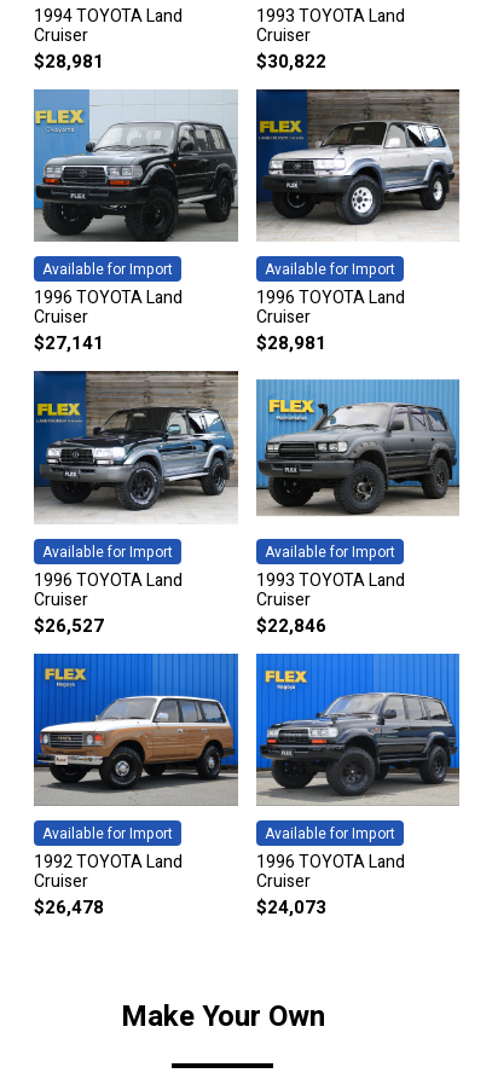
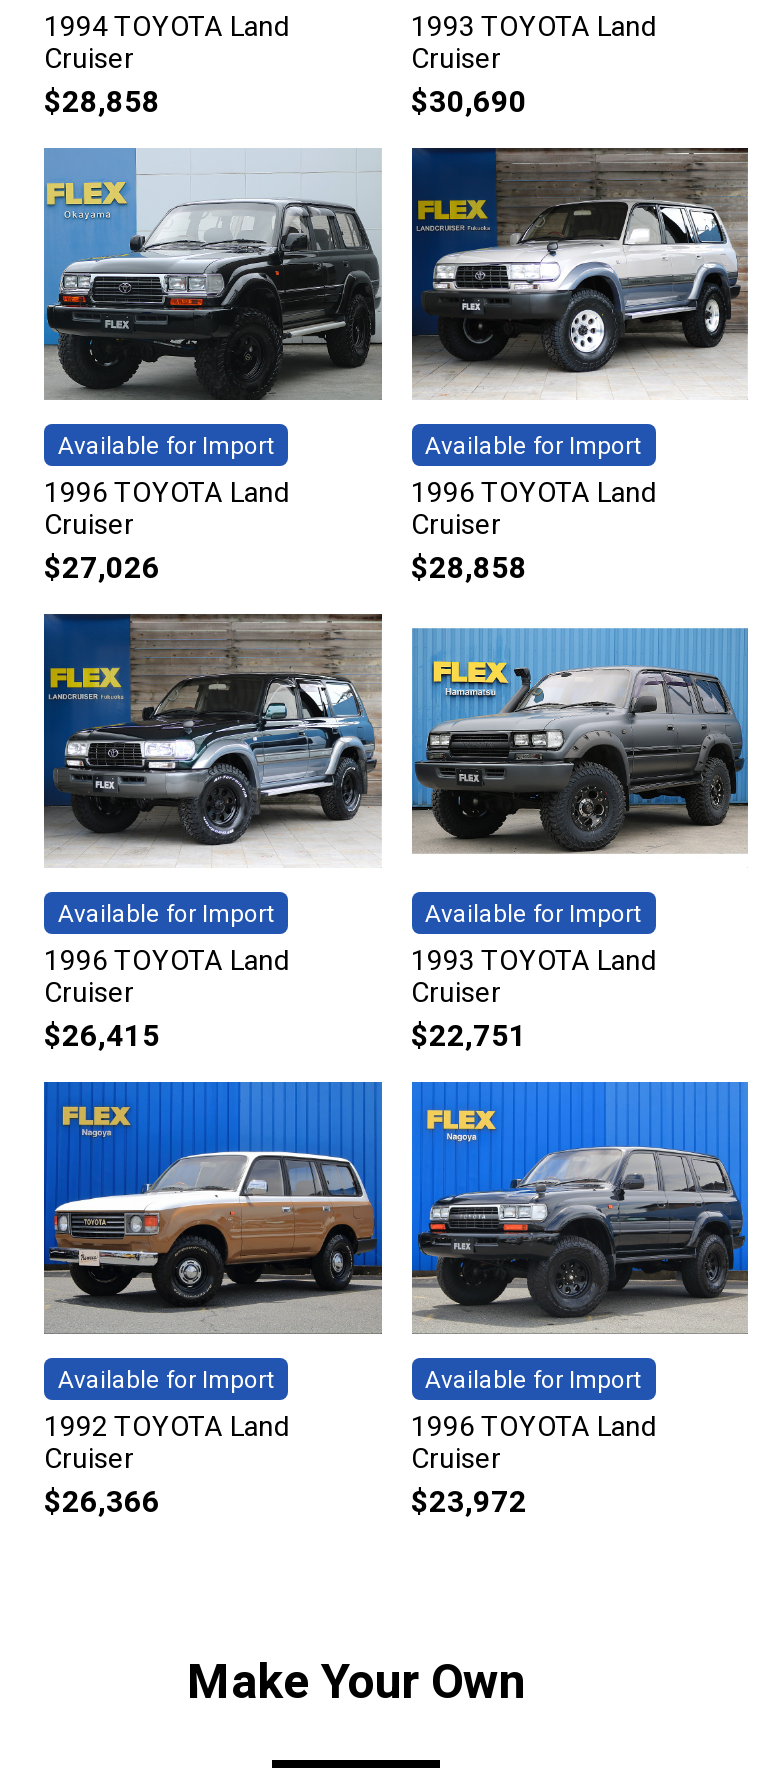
[34,48,104,75] $28,981 -> [44,80,160,124] $28,858
[256,48,326,75] $30,822 -> [411,80,527,124] $30,690
[34,330,104,357] $27,141 -> [44,546,160,590] $27,026
[256,330,326,357] $28,981 -> [411,546,527,590] $28,858
[34,612,104,639] $26,527 -> [44,1013,160,1057] $26,415
[256,612,326,639] $22,846 -> [411,1013,527,1057] $22,751
[34,894,104,921] $26,478 -> [44,1480,160,1524] $26,366
[256,894,326,921] $24,073 -> [411,1480,527,1524] $23,972

